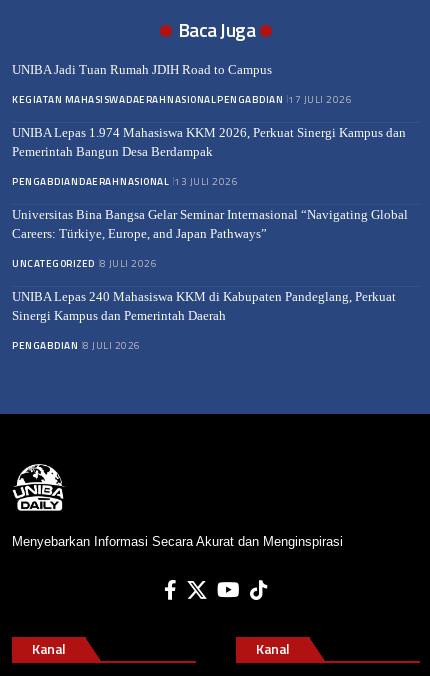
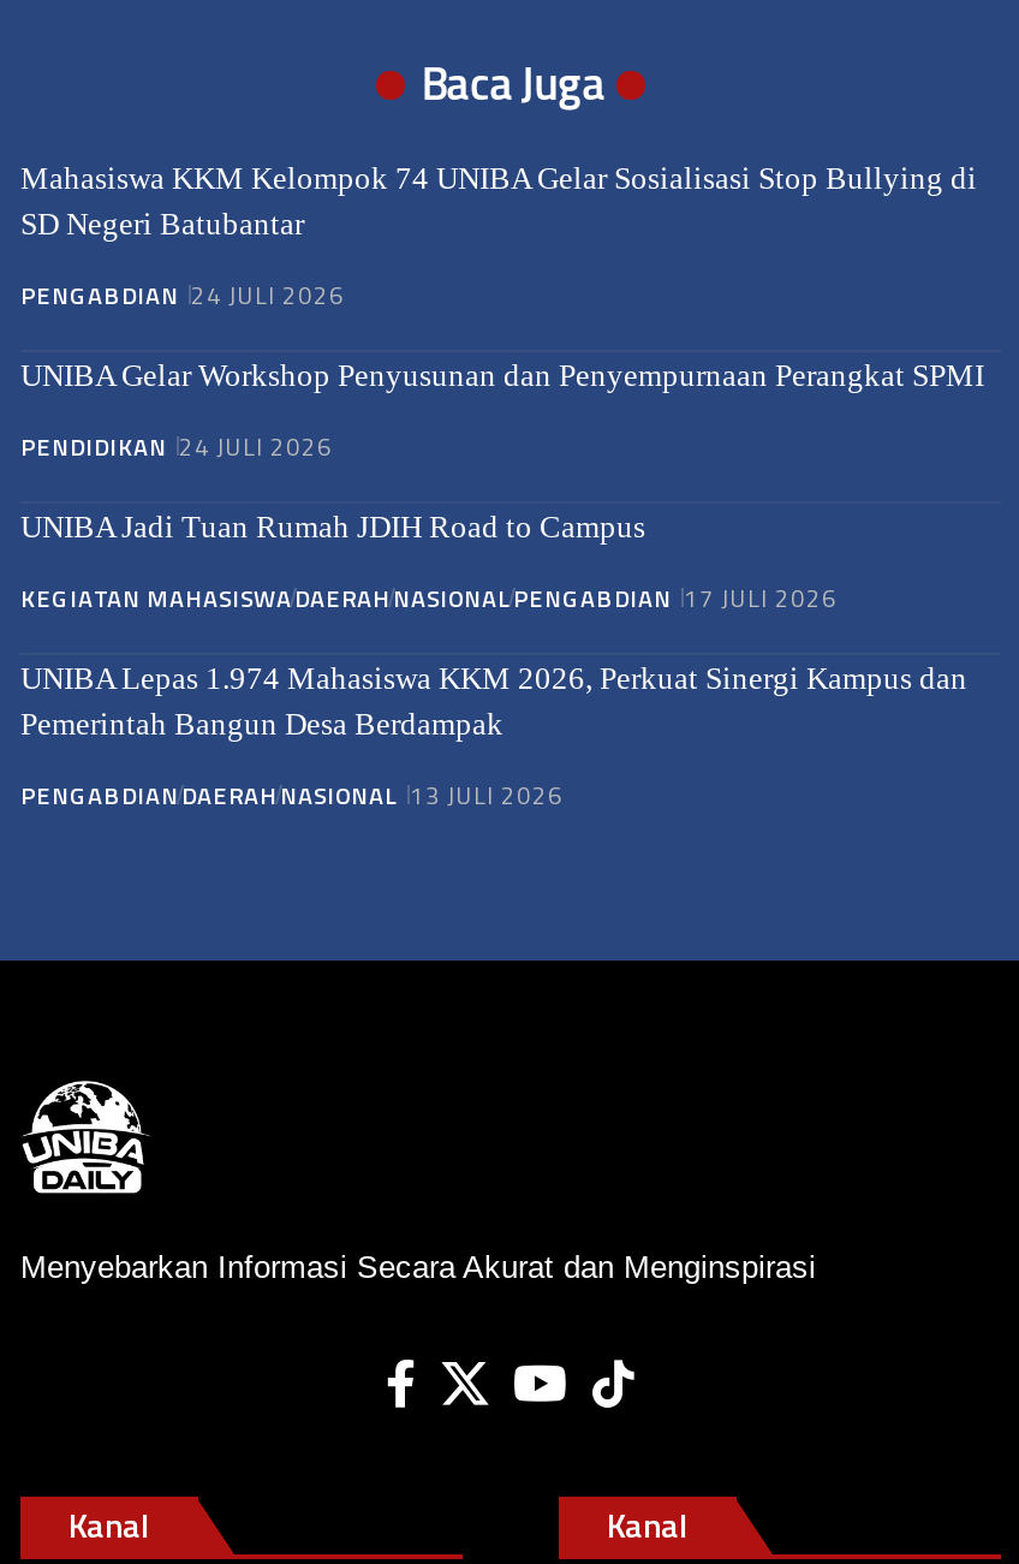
none -> [20,159,984,464] Mahasiswa KKM Kelompok 74 UNIBA Gelar Sosialisasi Stop Bullying di | SD Negeri Batubantar | PENGABDIAN 24 JULI 2026 | UNIBA Gelar Workshop Penyusunan dan Penyempurnaan Perangkat SPMI | PENDIDIKAN 24 JULI 2026
moved [12,62,406,189] -> [20,508,967,813]: UNIBA Jadi Tuan Rumah JDIH Road to Campus | KEGIATAN MAHASISWADAERAH NASIONALPENGABDIAN 17 JULI 2026 | UNIBA Lepas 1.974 Mahasiswa KKM 2026, Perkuat Sinergi Kampus dan | Pemerintah Bangun Desa Berdampak | PENGABDIAN DAERAH NASIONAL 13 JULI 2026
[12,207,408,353] Universitas Bina Bangsa Gelar Seminar Internasional “Navigating Global | Careers: Türkiye, Europe, and Japan Pathways” | UNCATEGORIZED 8 JULI 2026 | UNIBA Lepas 240 Mahasiswa KKM di Kabupaten Pandeglang, Perkuat | Sinergi Kampus dan Pemerintah Daerah | PENGABDIAN 8 JULI 2026 -> none

